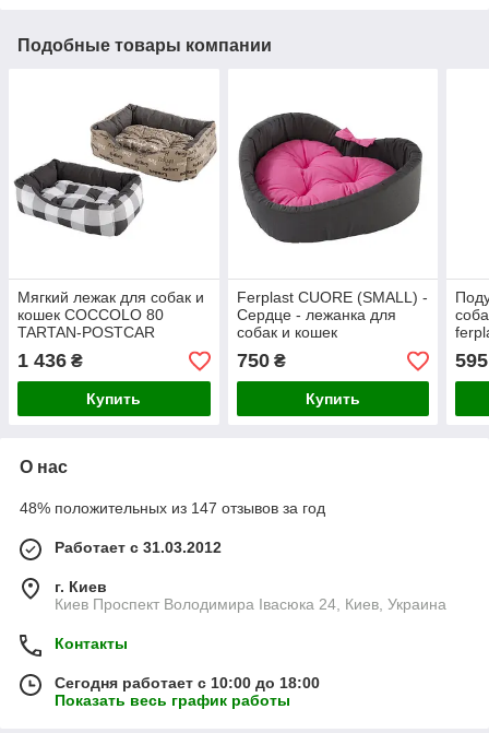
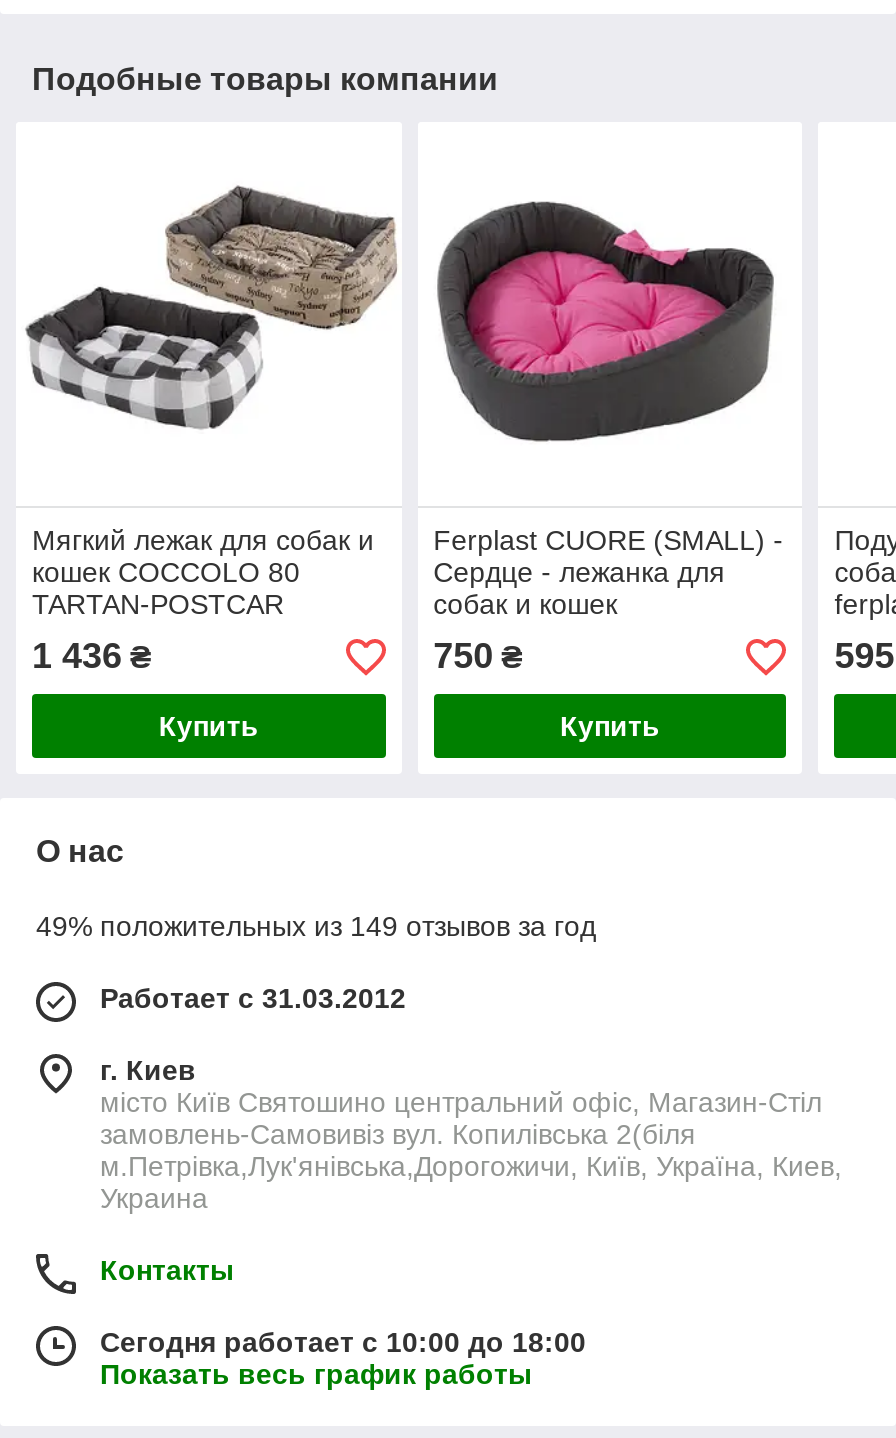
[20,500,325,517] 48% положительных из 147 отзывов за год -> [36,911,596,943] 49% положительных из 149 отзывов за год
[55,596,446,613] Киев Проспект Володимира Івасюка 24, Киев, Украина -> [100,1087,842,1215] місто Київ Святошино центральний офіс, Магазин-Стіл | замовлень-Самовивіз вул. Копилівська 2(біля | м.Петрівка,Лук'янівська,Дорогожичи, Київ, Україна, Киев, | Украина

